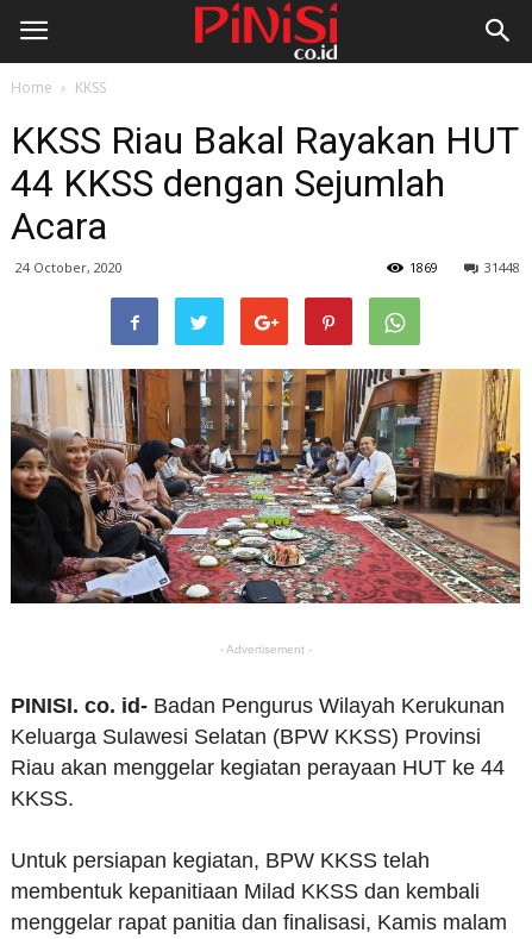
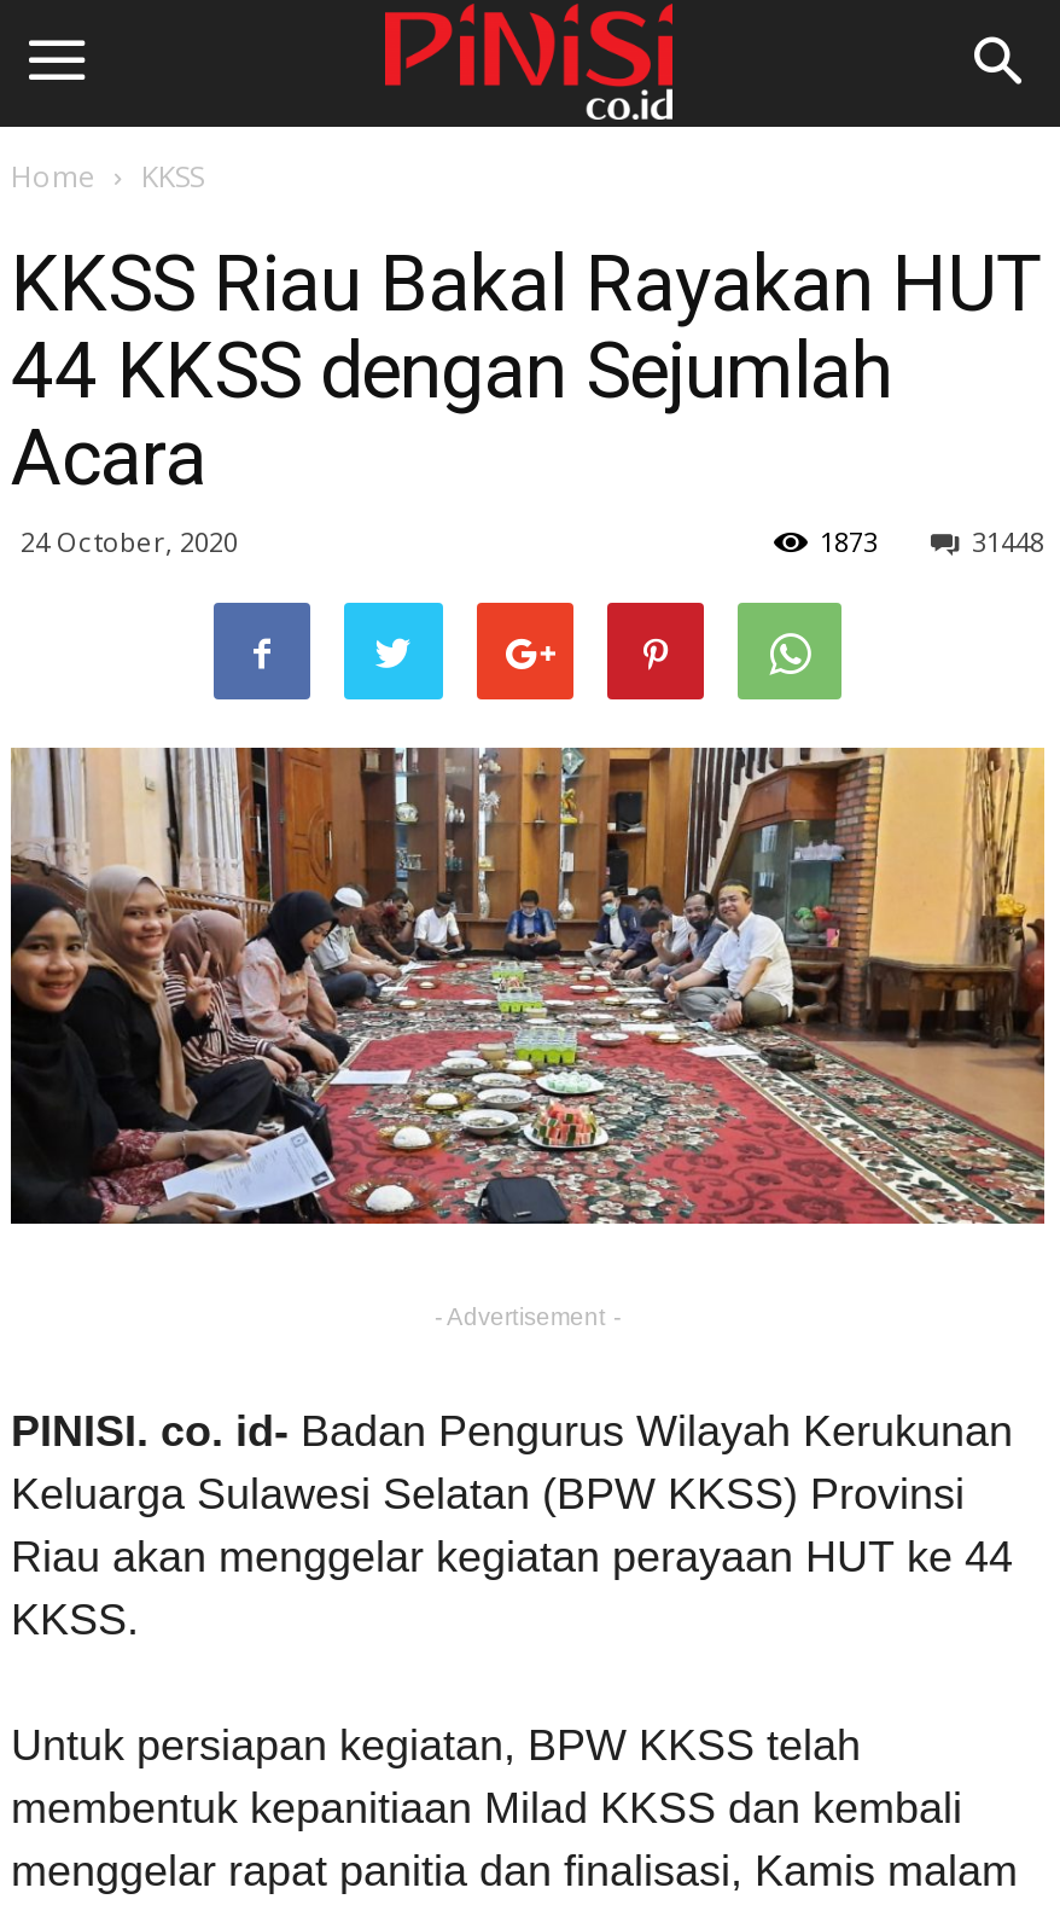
[409,258,438,276] 1869 -> [820,523,878,559] 1873

